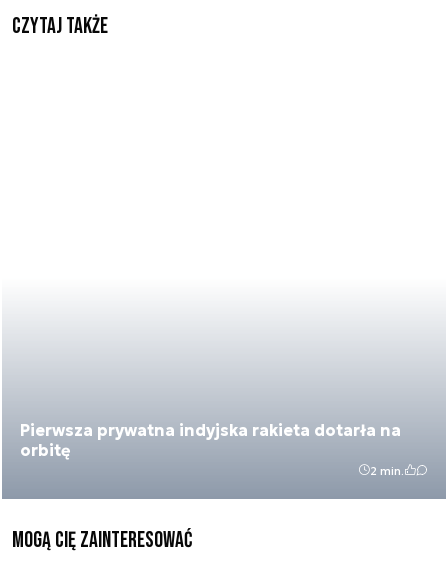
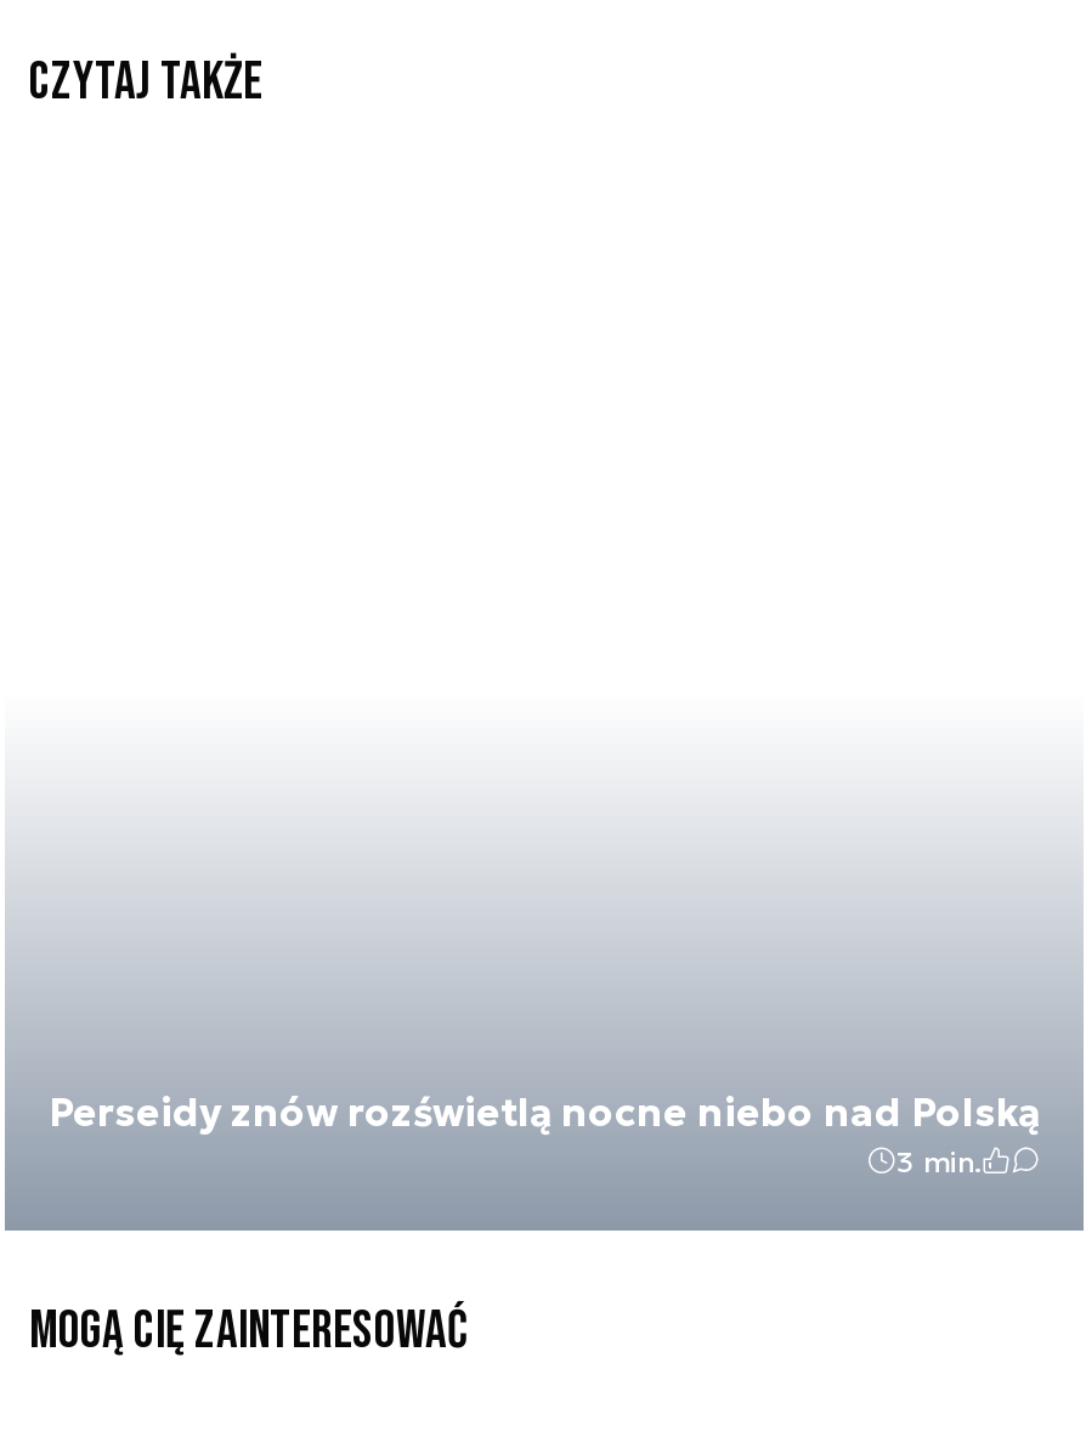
[20,420,404,478] Pierwsza prywatna indyjska rakieta dotarła na | orbitę | 2 min. -> [49,1087,1040,1179] Perseidy znów rozświetlą nocne niebo nad Polską | 3 min.

